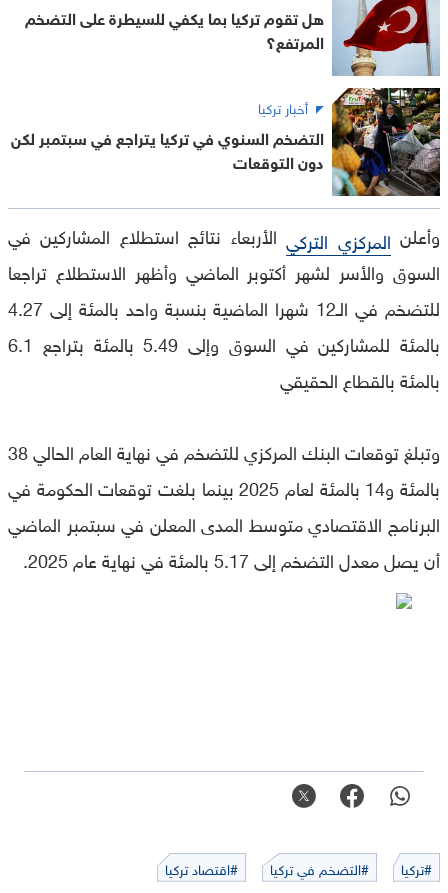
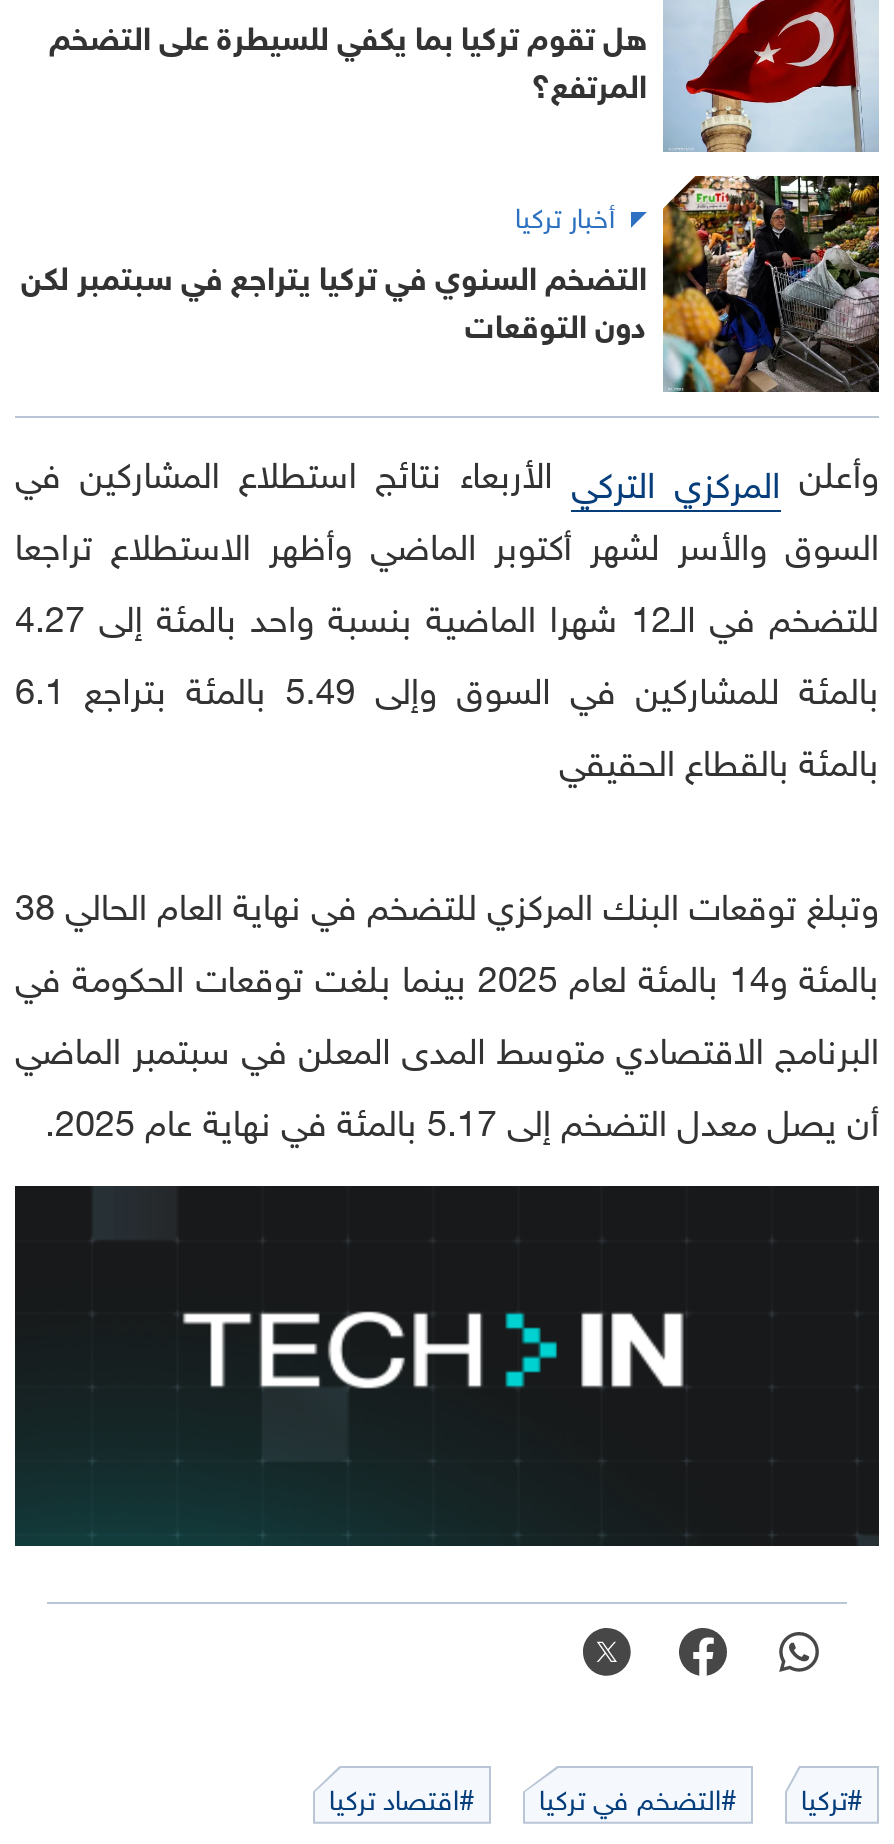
none -> [13,1184,881,1548] [image]

